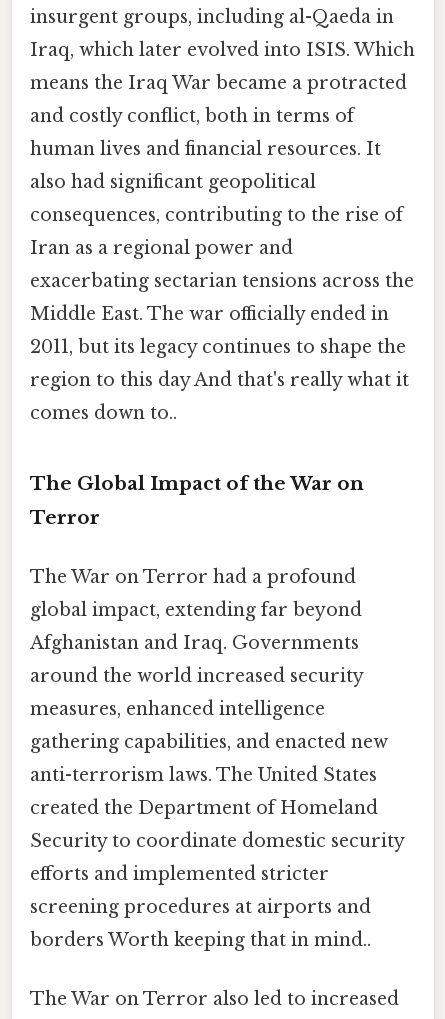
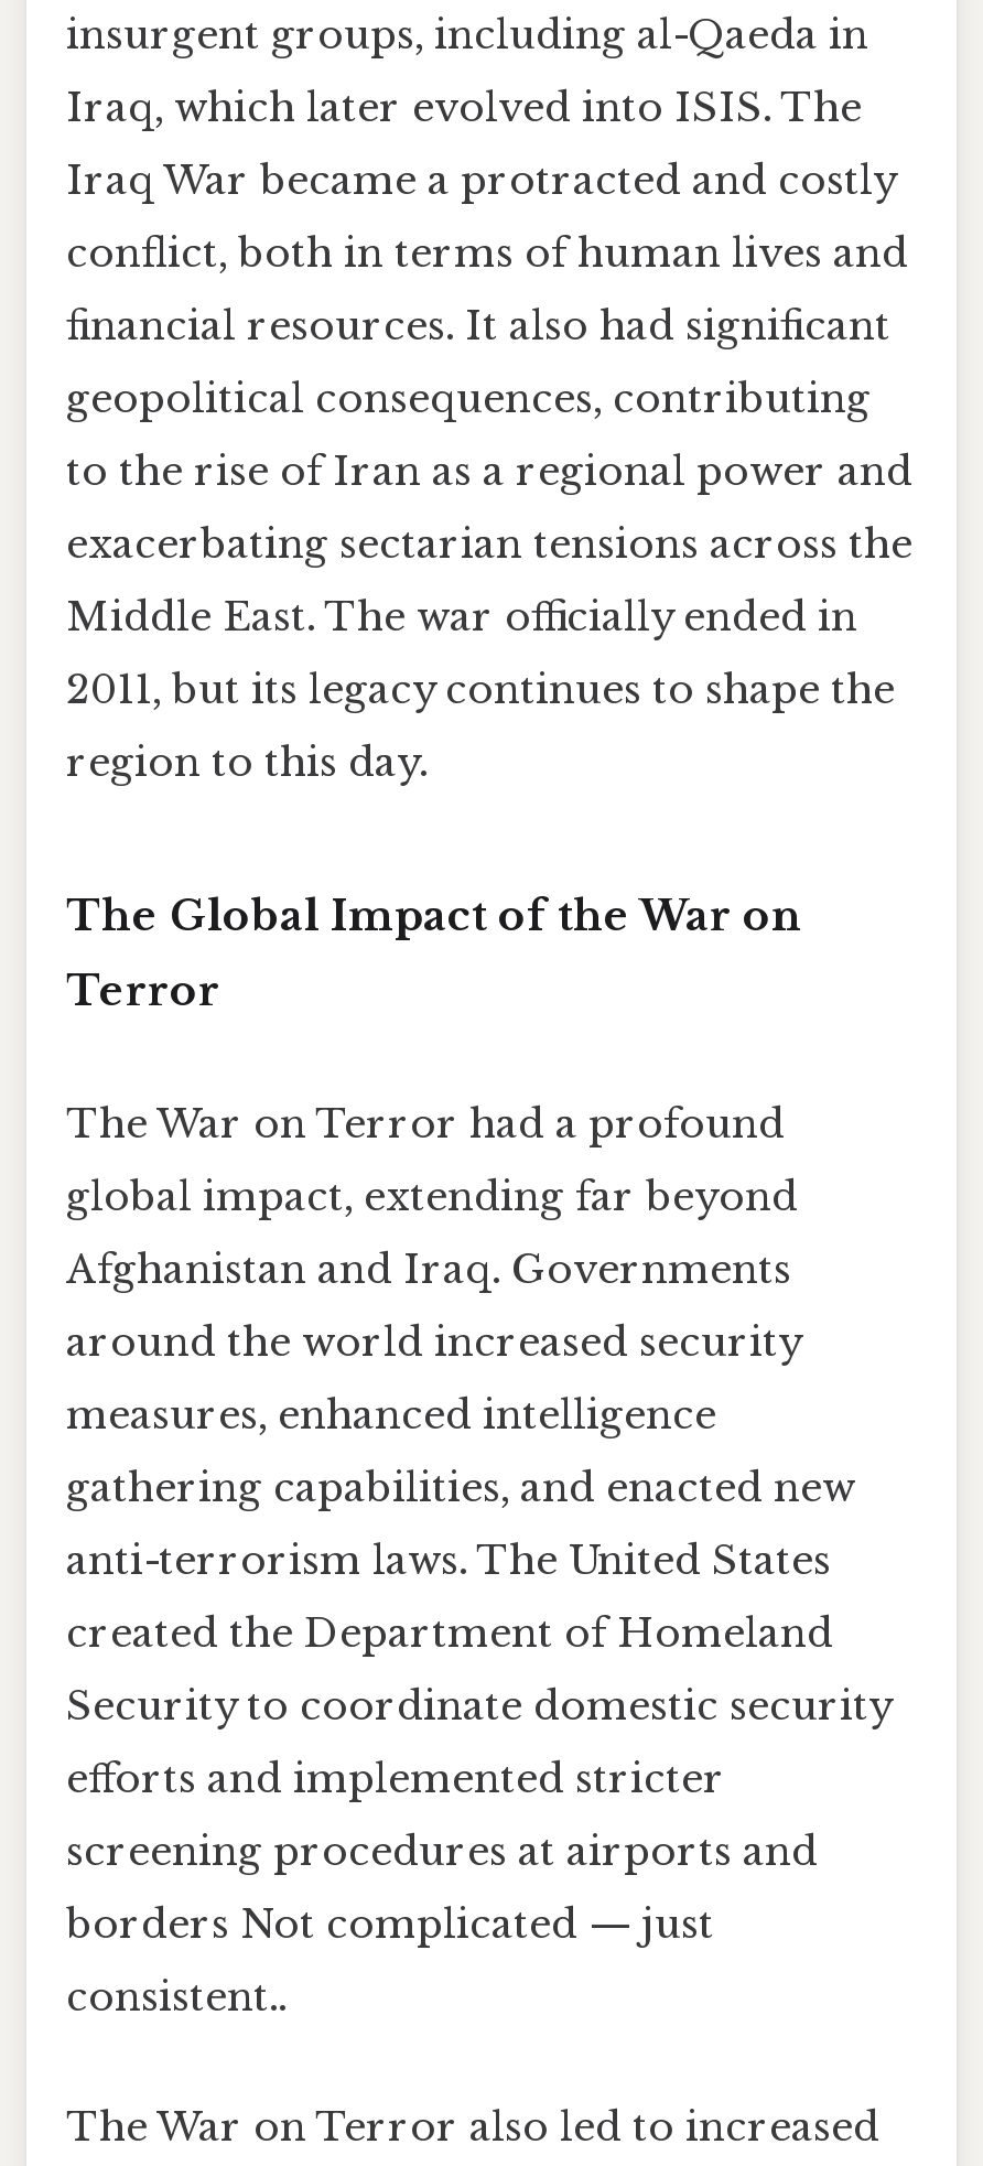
[30,39,415,259] Iraq, which later evolved into ISIS. Which | means the Iraq War became a protracted | and costly conflict, both in terms of | human lives and financial resources. It | also had significant geopolitical | consequences, contributing to the rise of | Iran as a regional power and -> [66,84,912,496] Iraq, which later evolved into ISIS. The | Iraq War became a protracted and costly | conflict, both in terms of human lives and | financial resources. It also had significant | geopolitical consequences, contributing | to the rise of Iran as a regional power and
[30,369,409,424] region to this day And that's really what it | comes down to.. -> [66,738,428,787] region to this day.
moved [30,472,404,918] -> [66,892,890,1876]: The Global Impact of the War on | Terror | The War on Terror had a profound | ... | efforts and implemented stricter | screening procedures at airports and
[30,929,371,951] borders Worth keeping that in mind.. -> [66,1900,714,2022] borders Not complicated — just | consistent..

